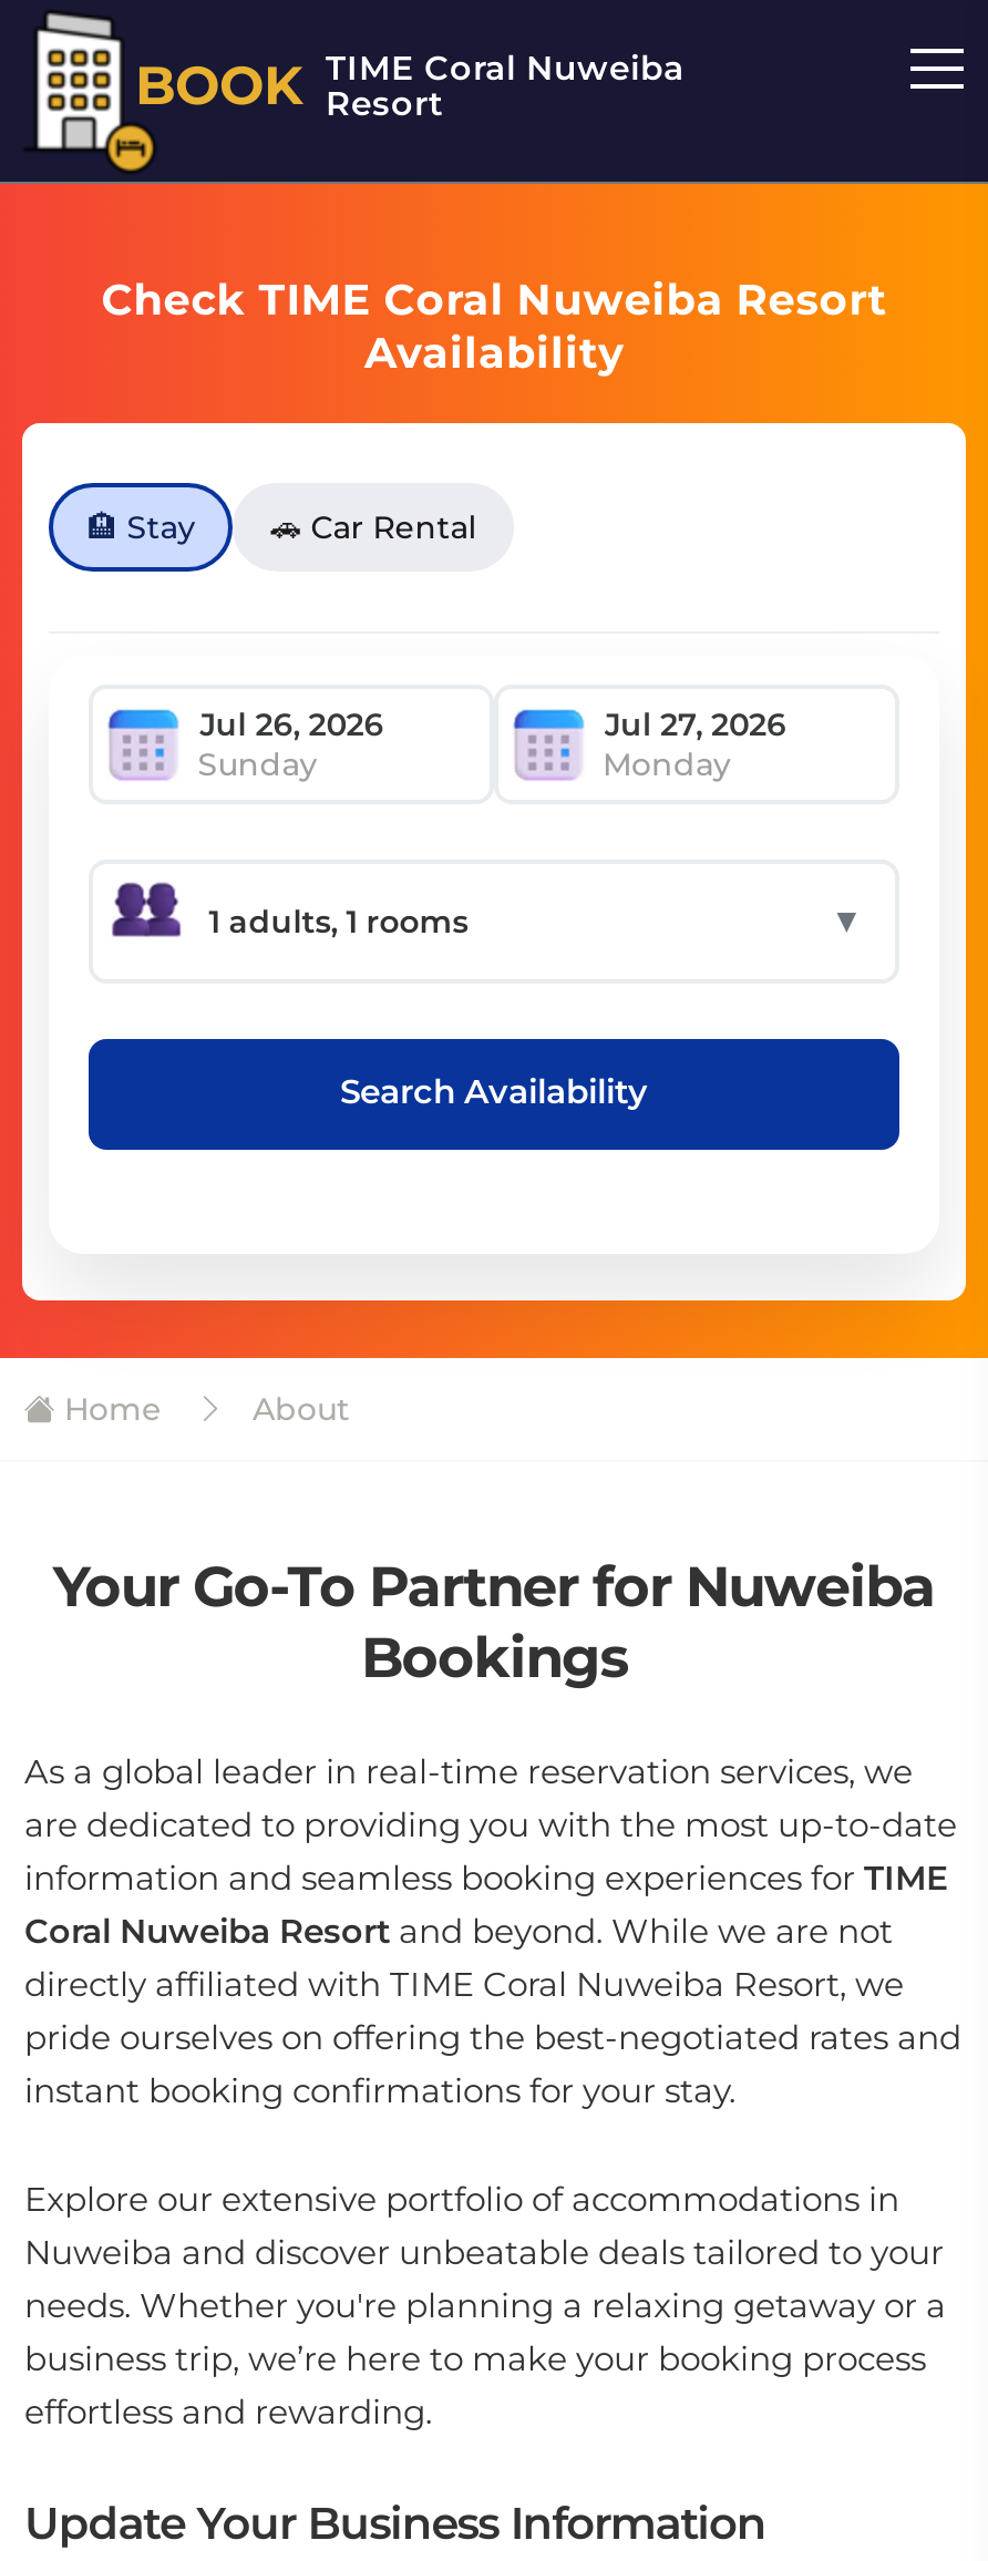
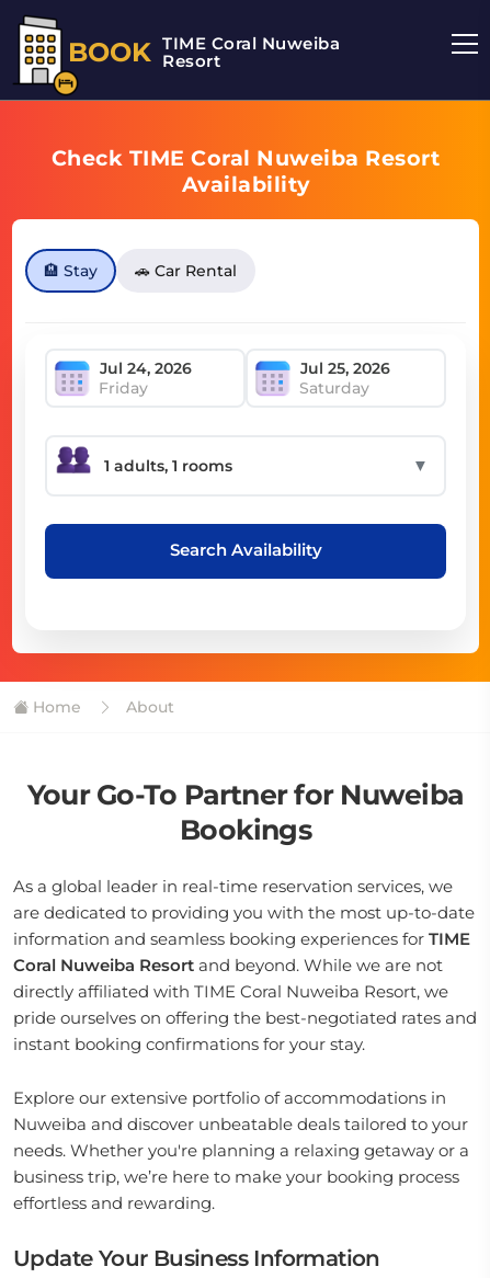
[198,743,731,783] Sunday | Monday -> [99,378,369,397] Friday | Saturday

